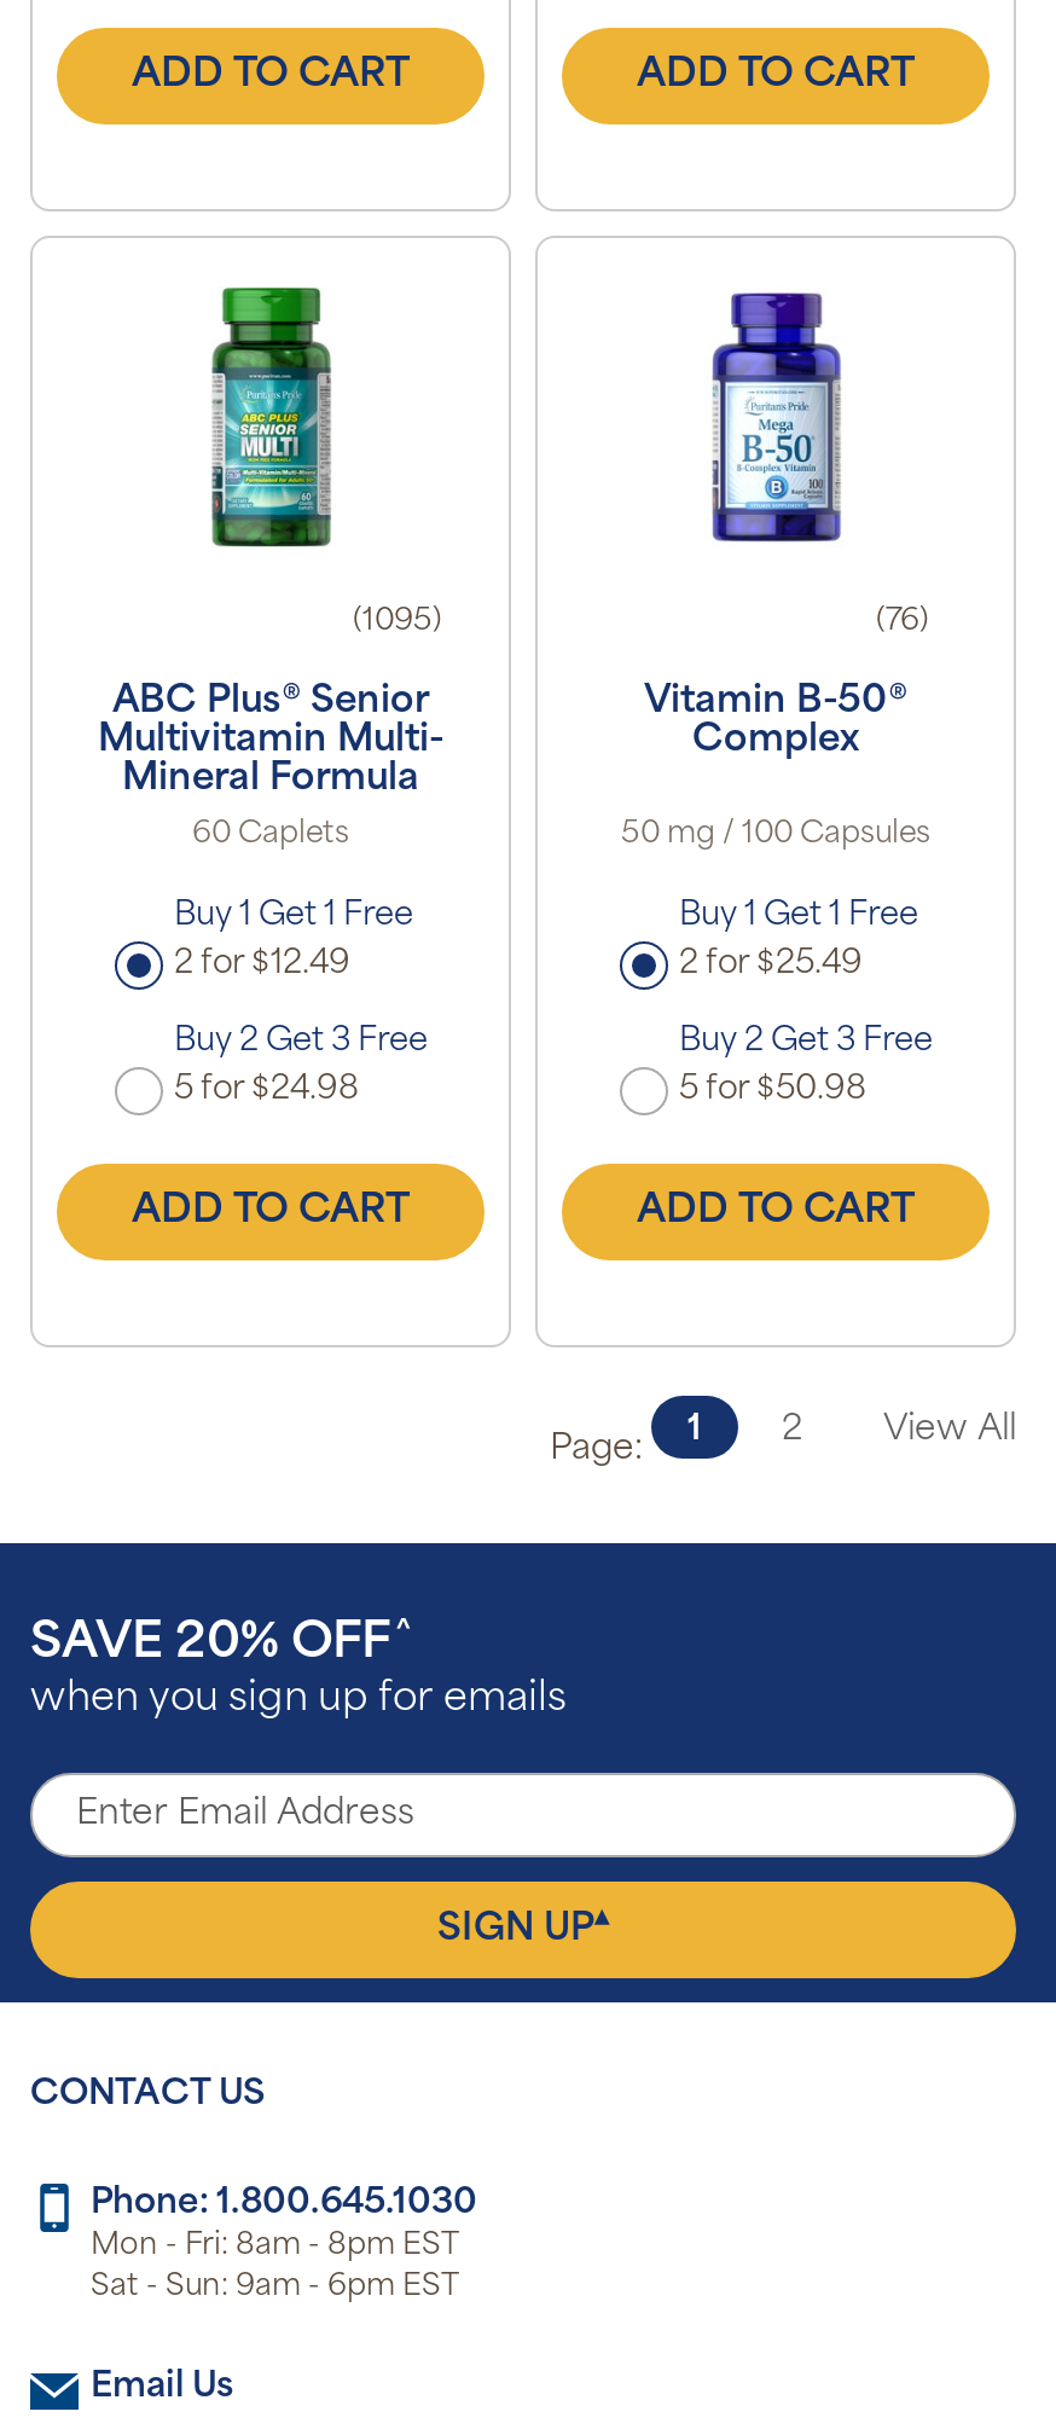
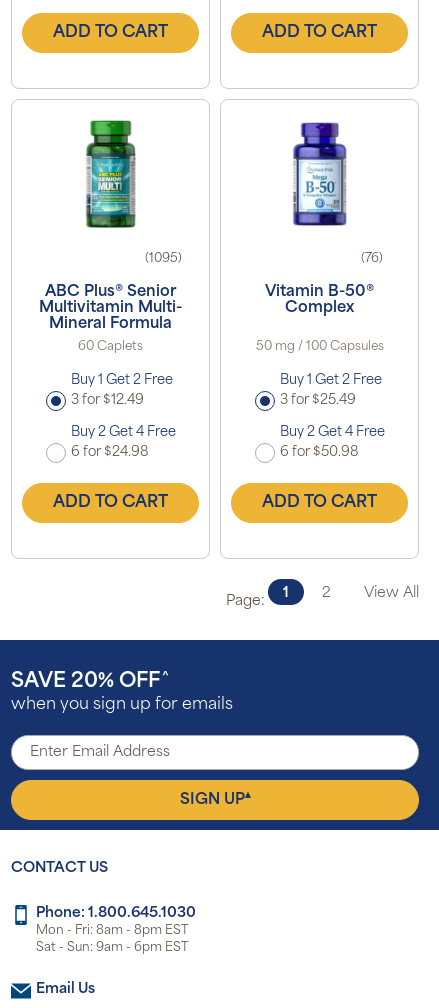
[174,901,413,932] Buy 1 Get 1 Free -> [70,374,172,387] Buy 1 Get 2 Free
[679,901,918,932] Buy 1 Get 1 Free -> [279,374,381,387] Buy 1 Get 2 Free
[174,949,350,981] 2 for $12.49 -> [70,394,143,407] 3 for $12.49
[679,949,863,981] 2 for $25.49 -> [279,394,355,407] 3 for $25.49
[174,1026,428,1058] Buy 2 Get 3 Free -> [70,426,175,439] Buy 2 Get 4 Free
[679,1026,933,1058] Buy 2 Get 3 Free -> [279,426,384,439] Buy 2 Get 4 Free
[174,1075,358,1106] 5 for $24.98 -> [70,446,147,459] 6 for $24.98
[679,1075,865,1106] 5 for $50.98 -> [279,446,357,459] 6 for $50.98

